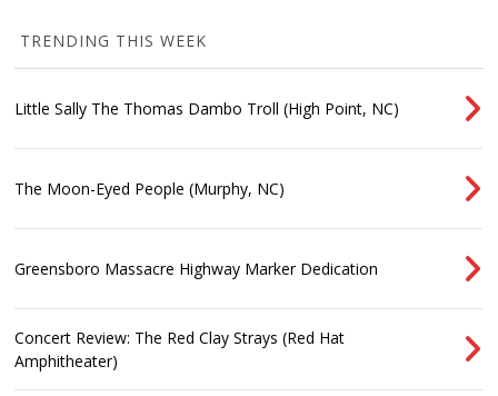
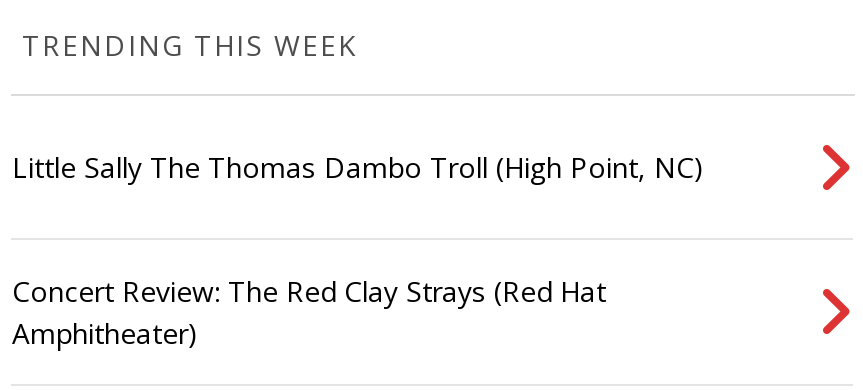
[15,178,285,199] The Moon-Eyed People (Murphy, NC) -> none
[15,258,378,279] Greensboro Massacre Highway Marker Dedication -> none

